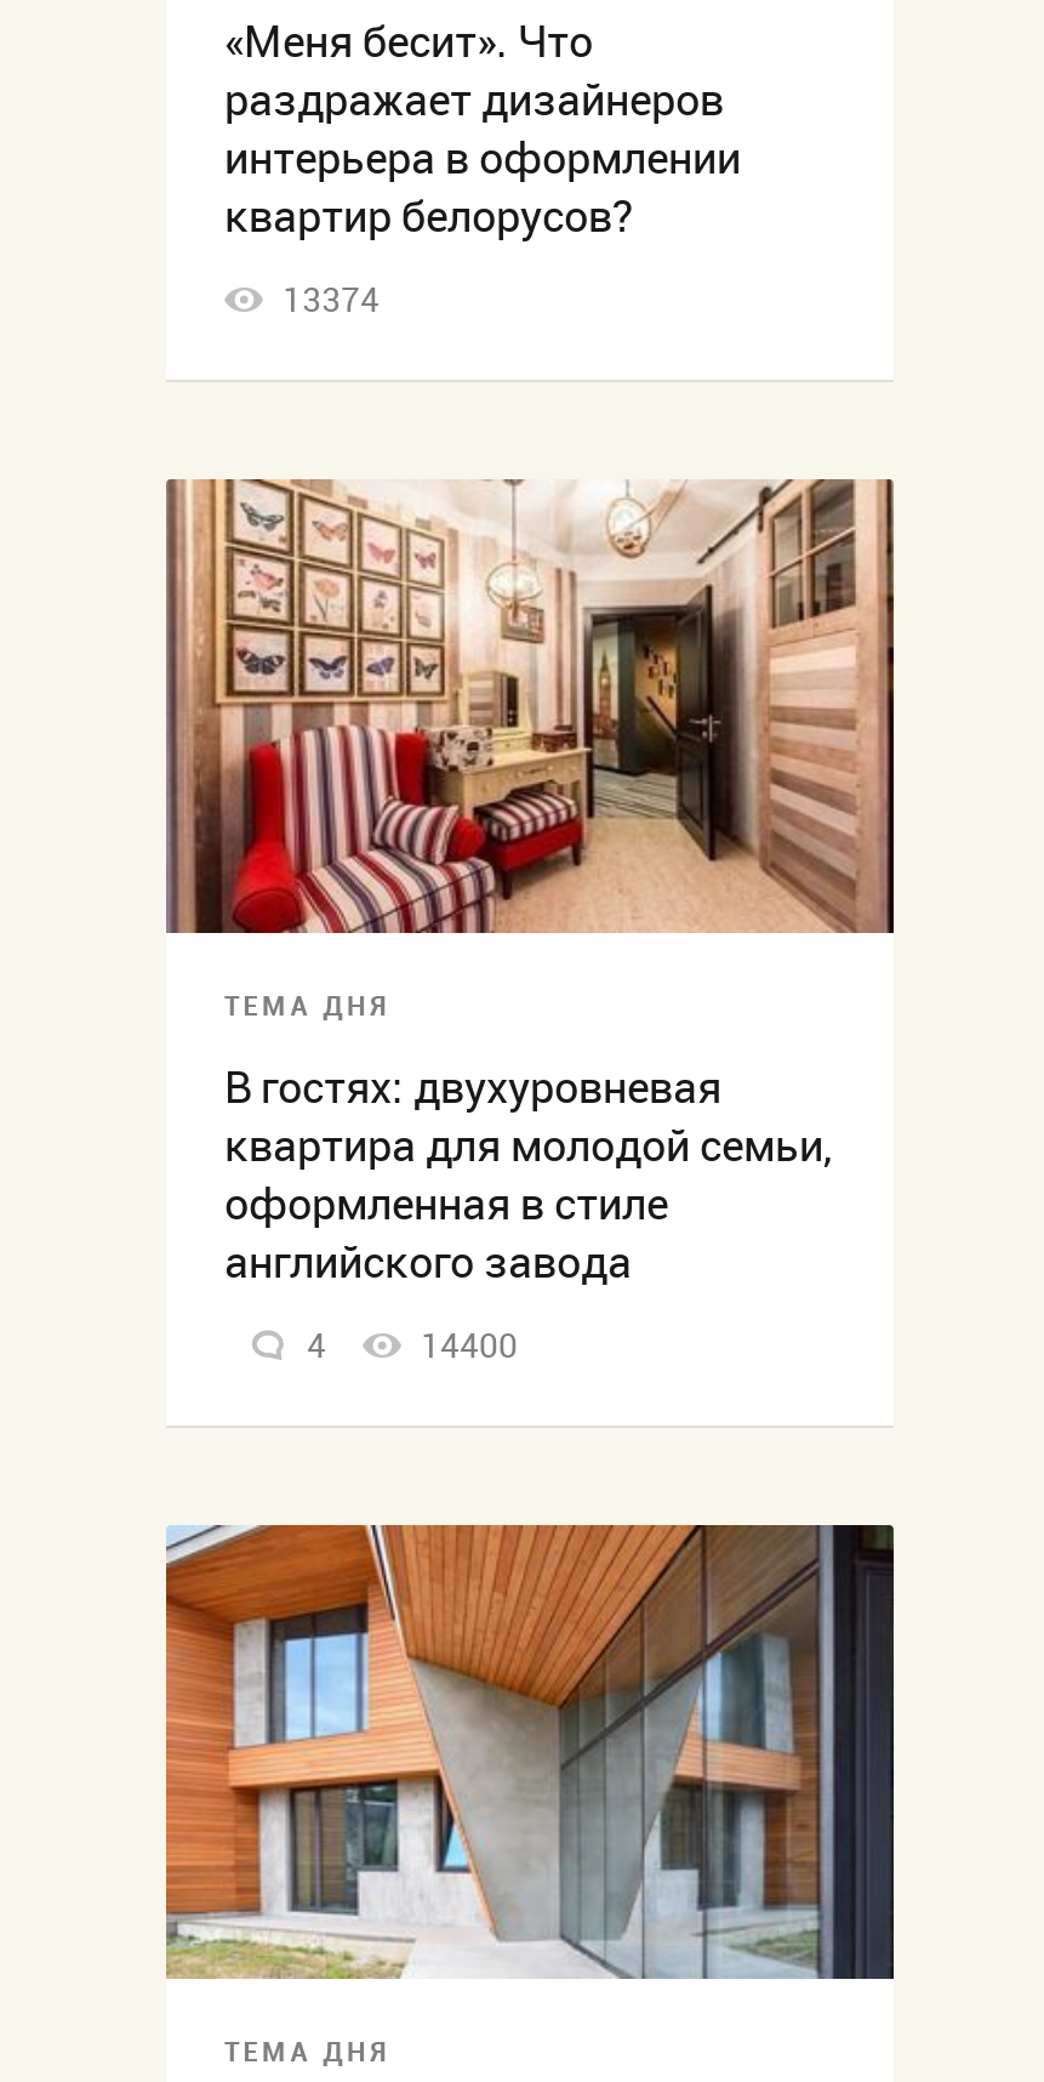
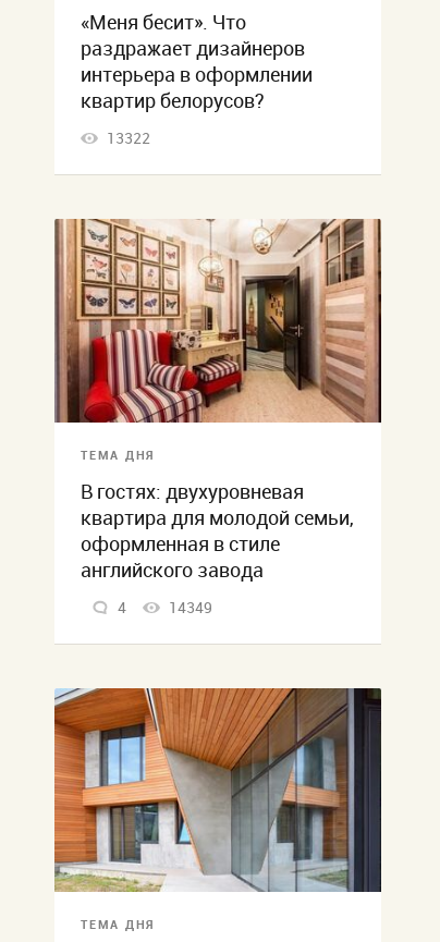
[283,280,380,319] 13374 -> [107,130,150,147] 13322
[421,1326,518,1365] 14400 -> [169,599,212,616] 14349

